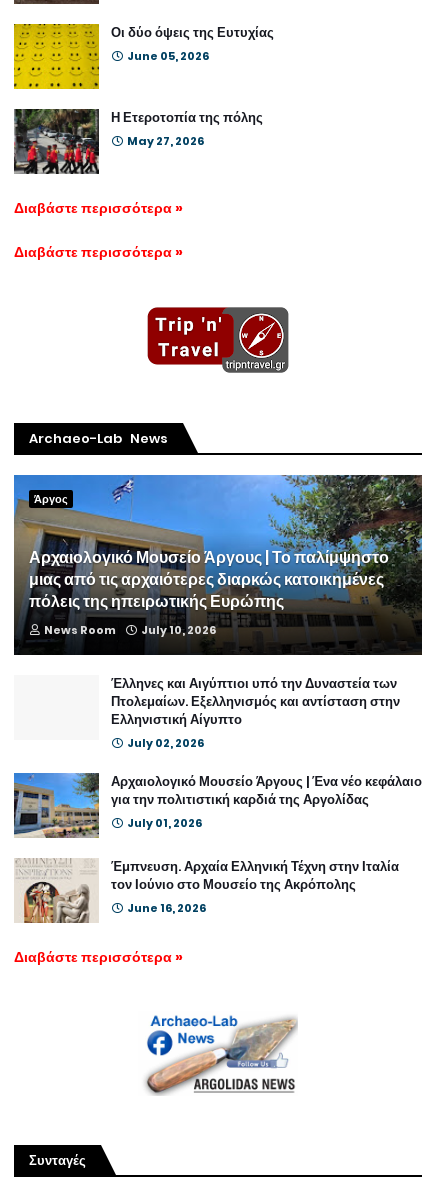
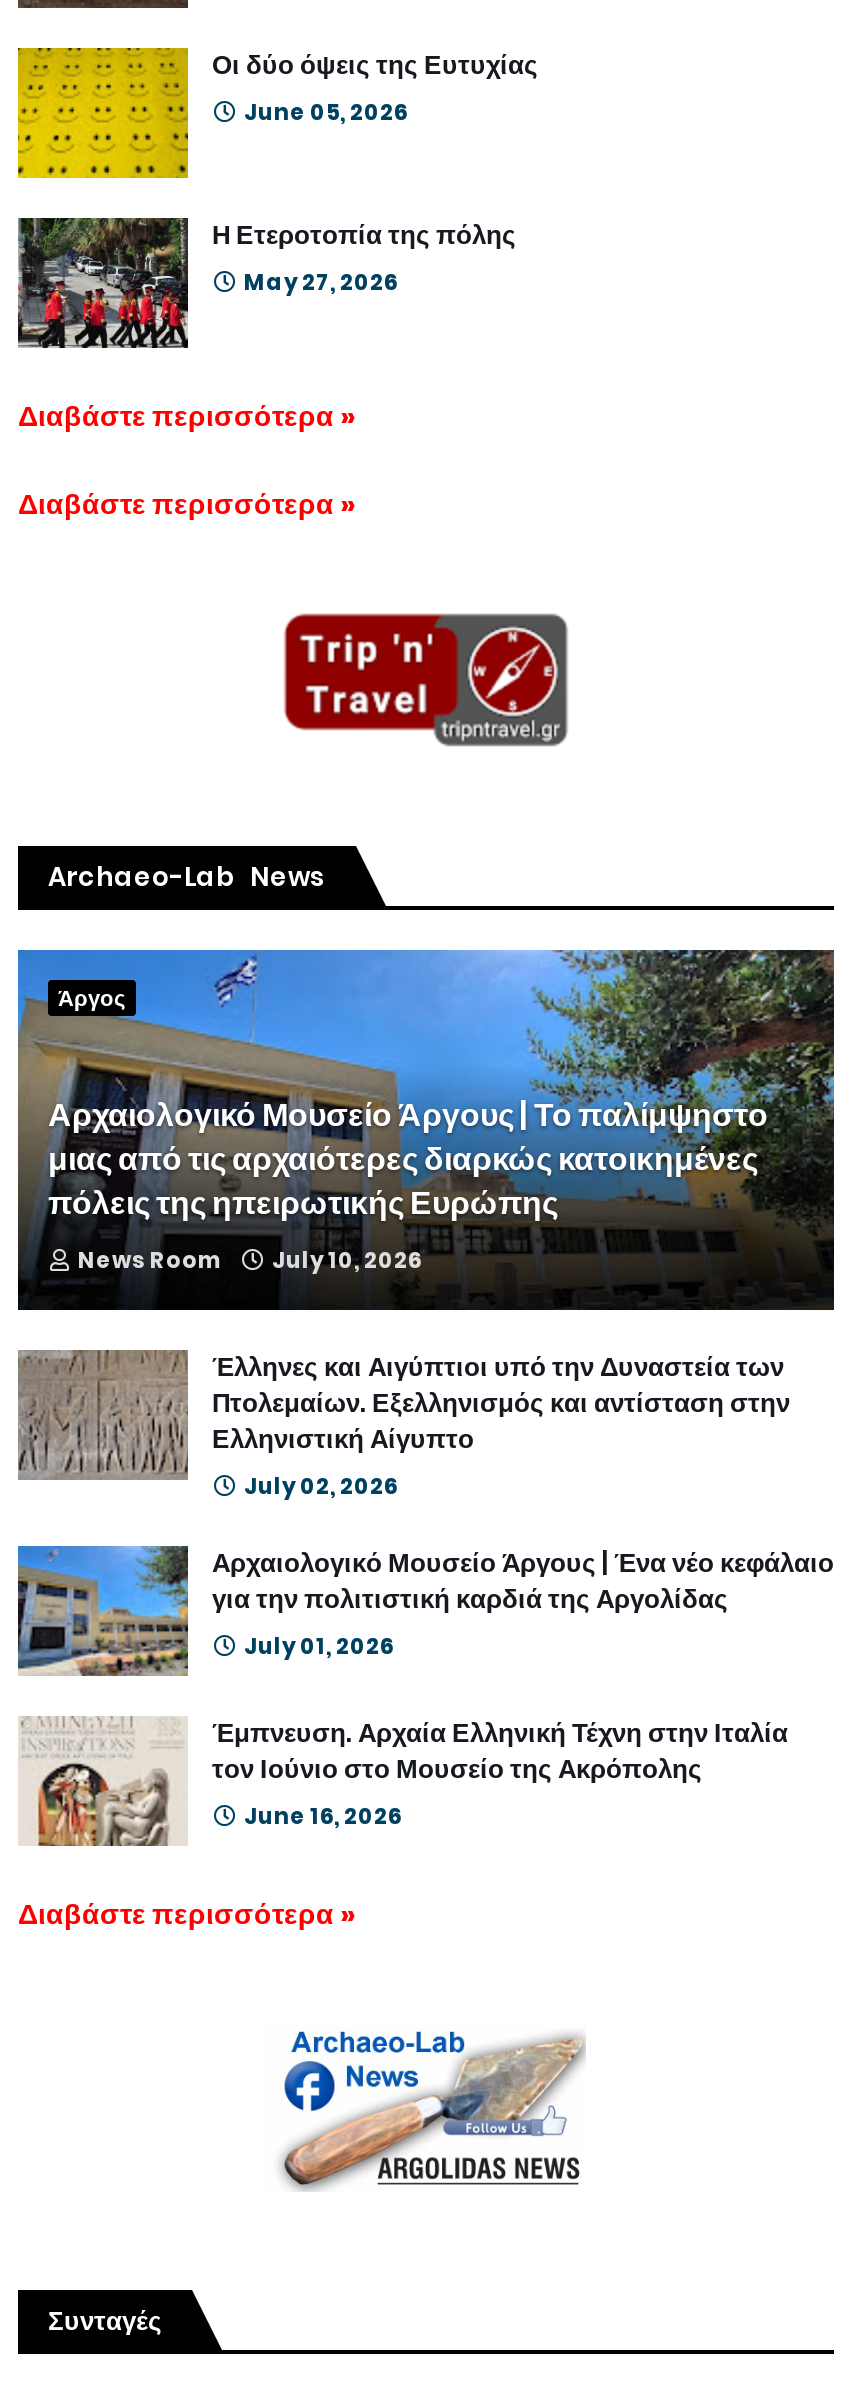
none -> [16,1348,190,1480] [image]

